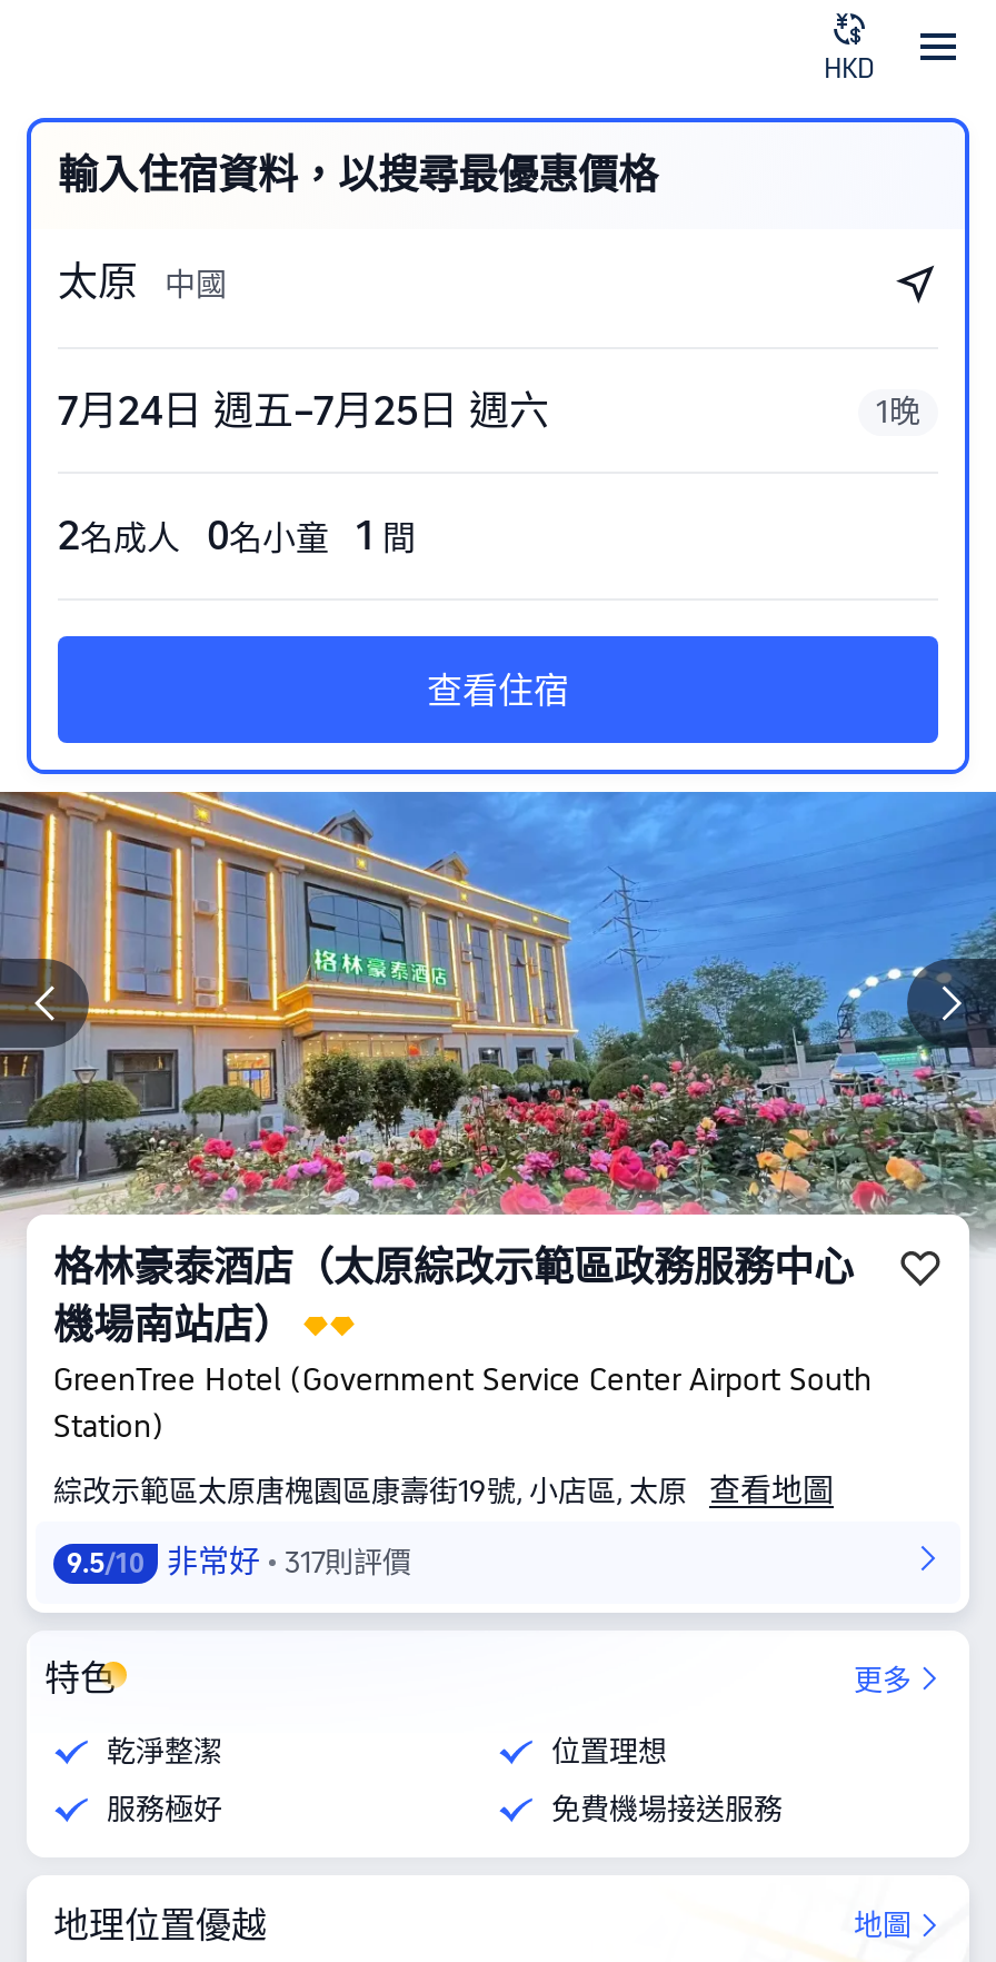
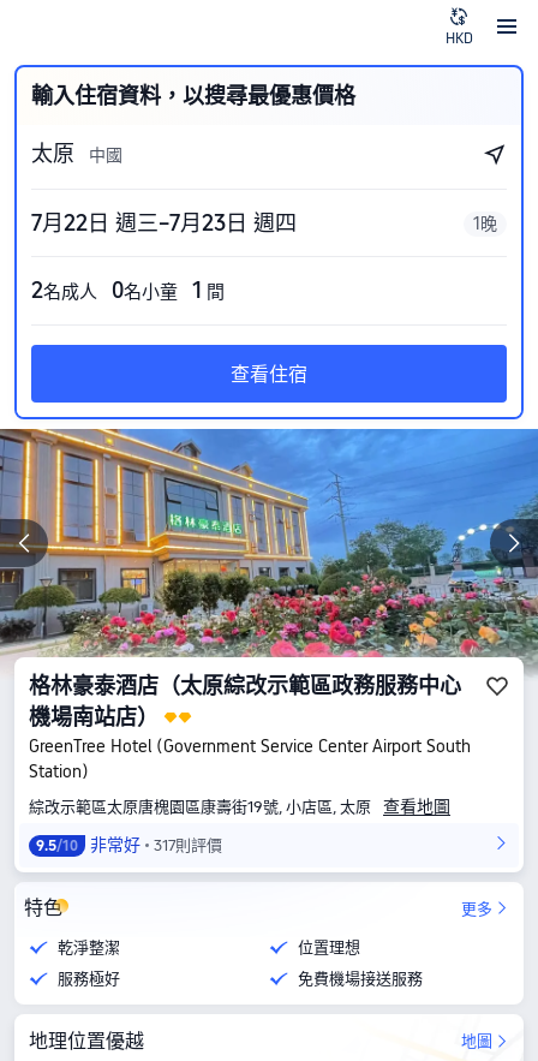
[58,387,549,434] 7月24日 週五–7月25日 週六 -> [31,210,297,236] 7月22日 週三–7月23日 週四

